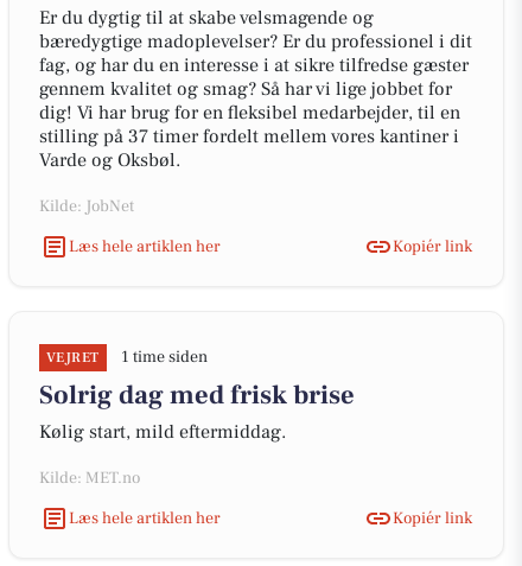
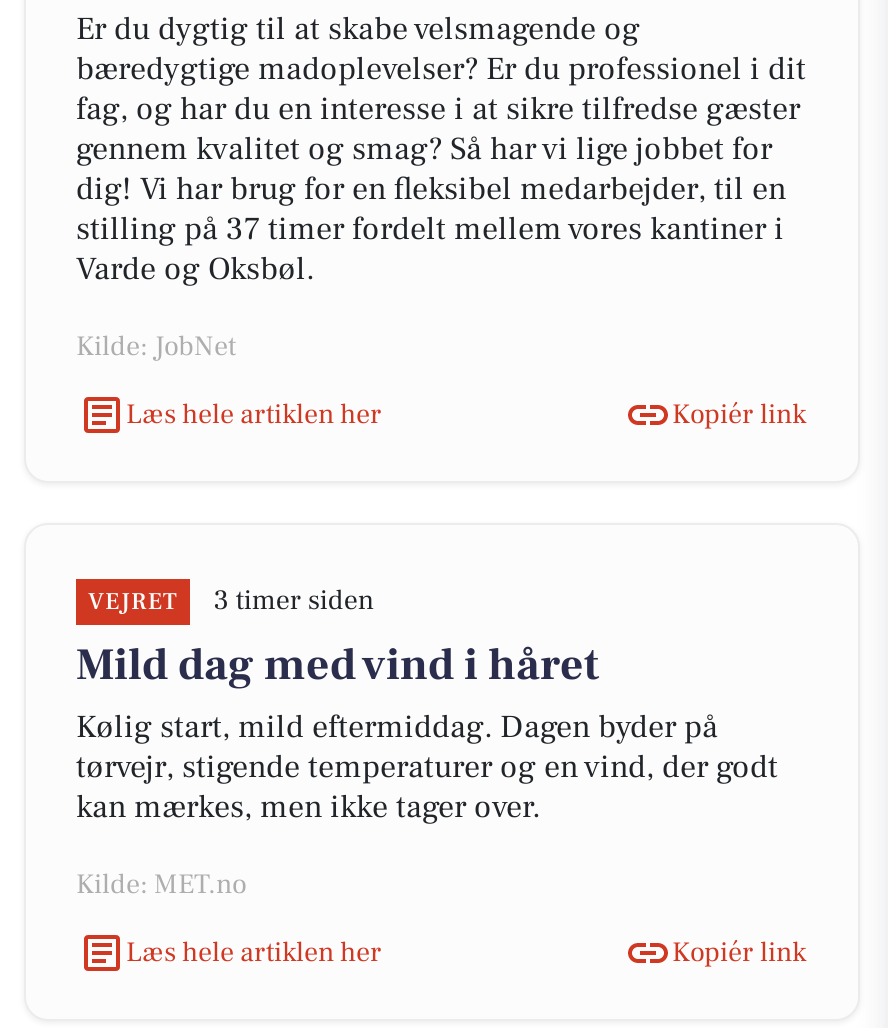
[39,346,355,444] 1 time siden | Solrig dag med frisk brise | Kølig start, mild eftermiddag. -> [76,583,778,827] 3 timer siden | Mild dag med vind i håret | Kølig start, mild eftermiddag. Dagen byder på | tørvejr, stigende temperaturer og en vind, der godt | kan mærkes, men ikke tager over.

